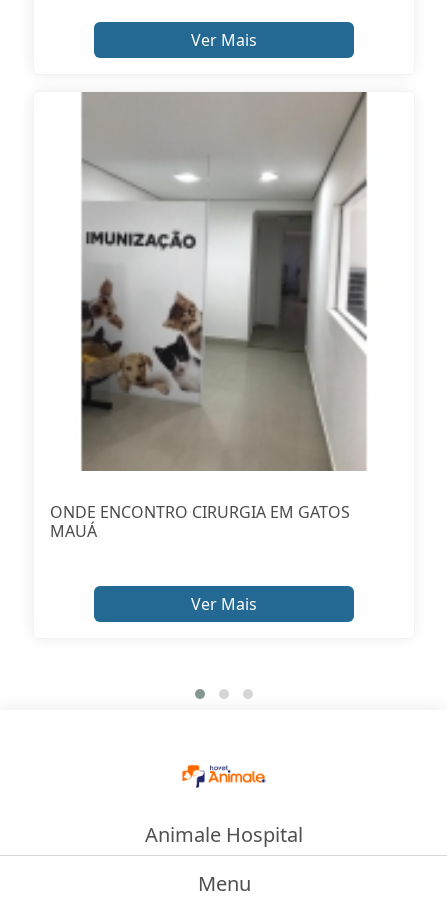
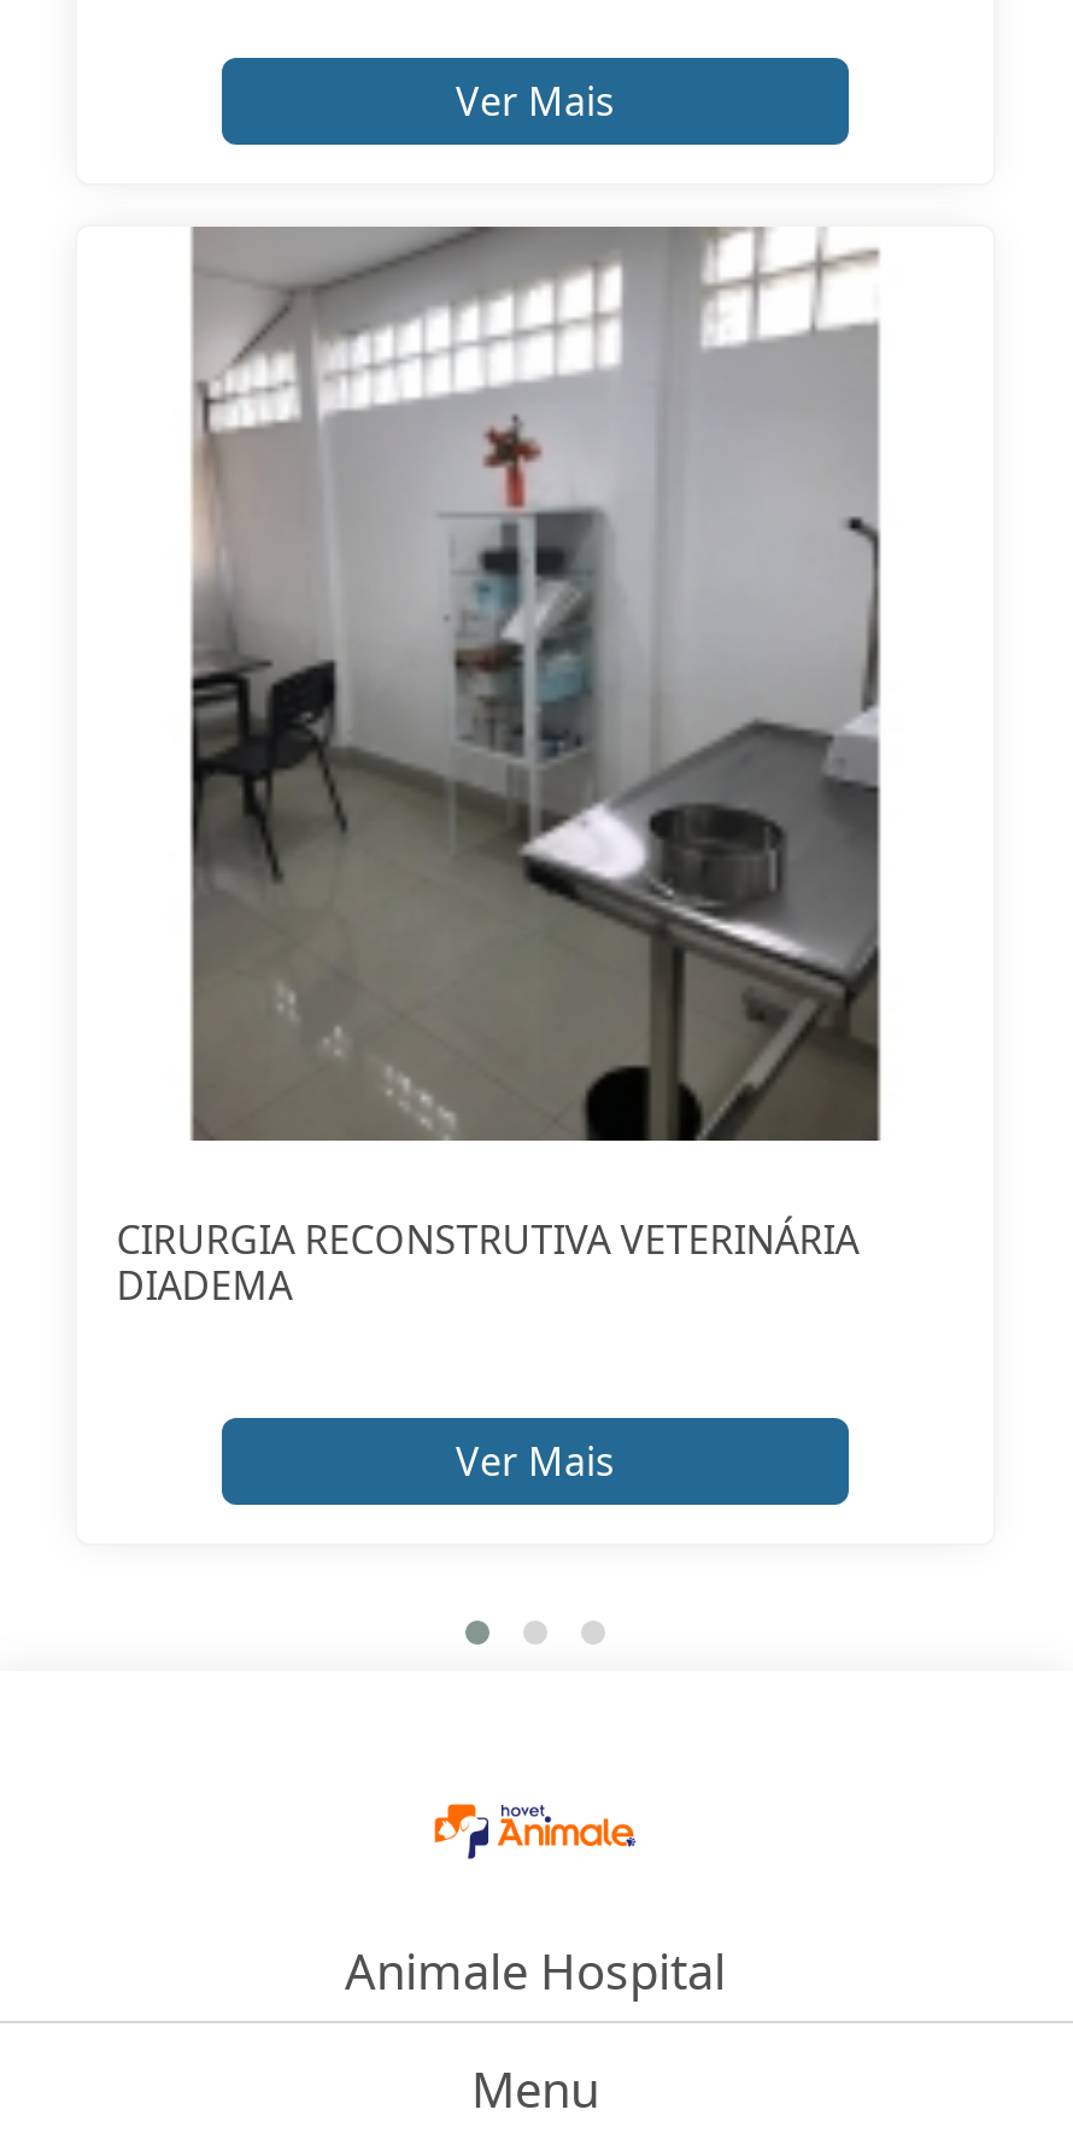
[50,91,368,542] [image] | ONDE ENCONTRO CIRURGIA EM GATOS | MAUÁ -> [116,227,883,1312] [image] | CIRURGIA RECONSTRUTIVA VETERINÁRIA | DIADEMA

